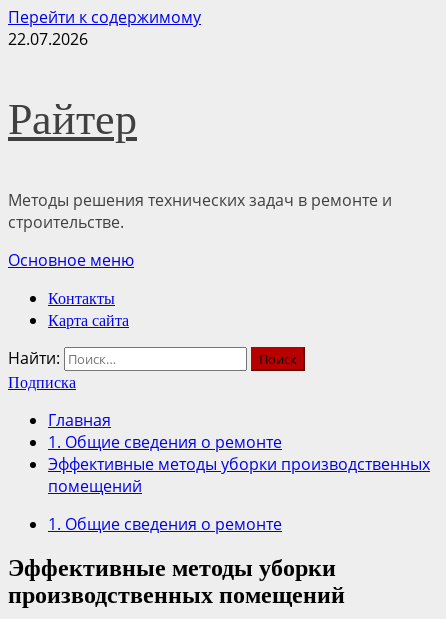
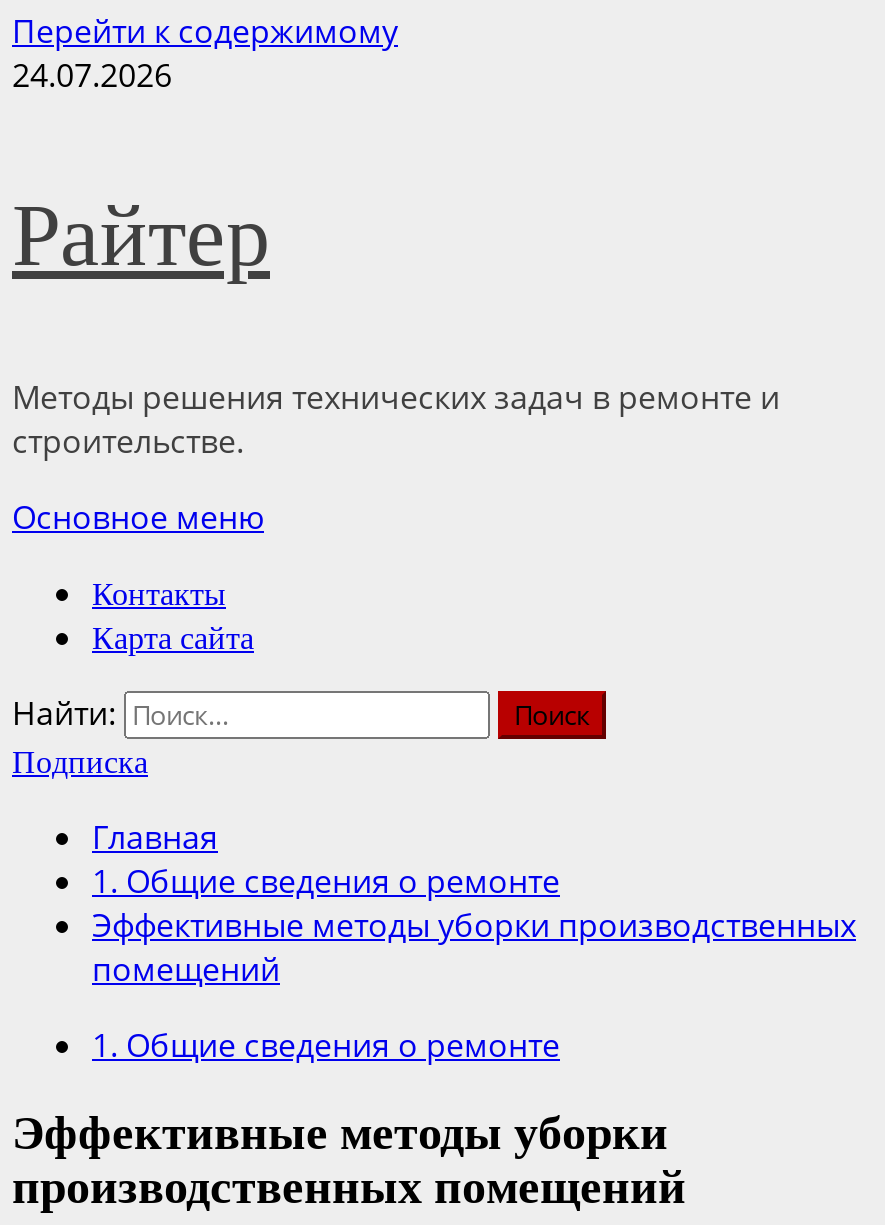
[8,28,88,50] 22.07.2026 -> [12,53,172,97] 24.07.2026

